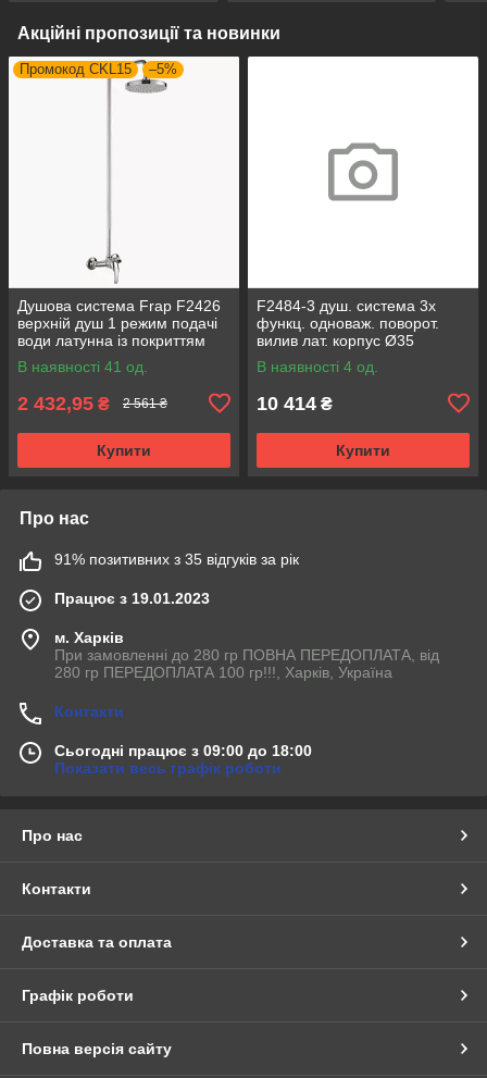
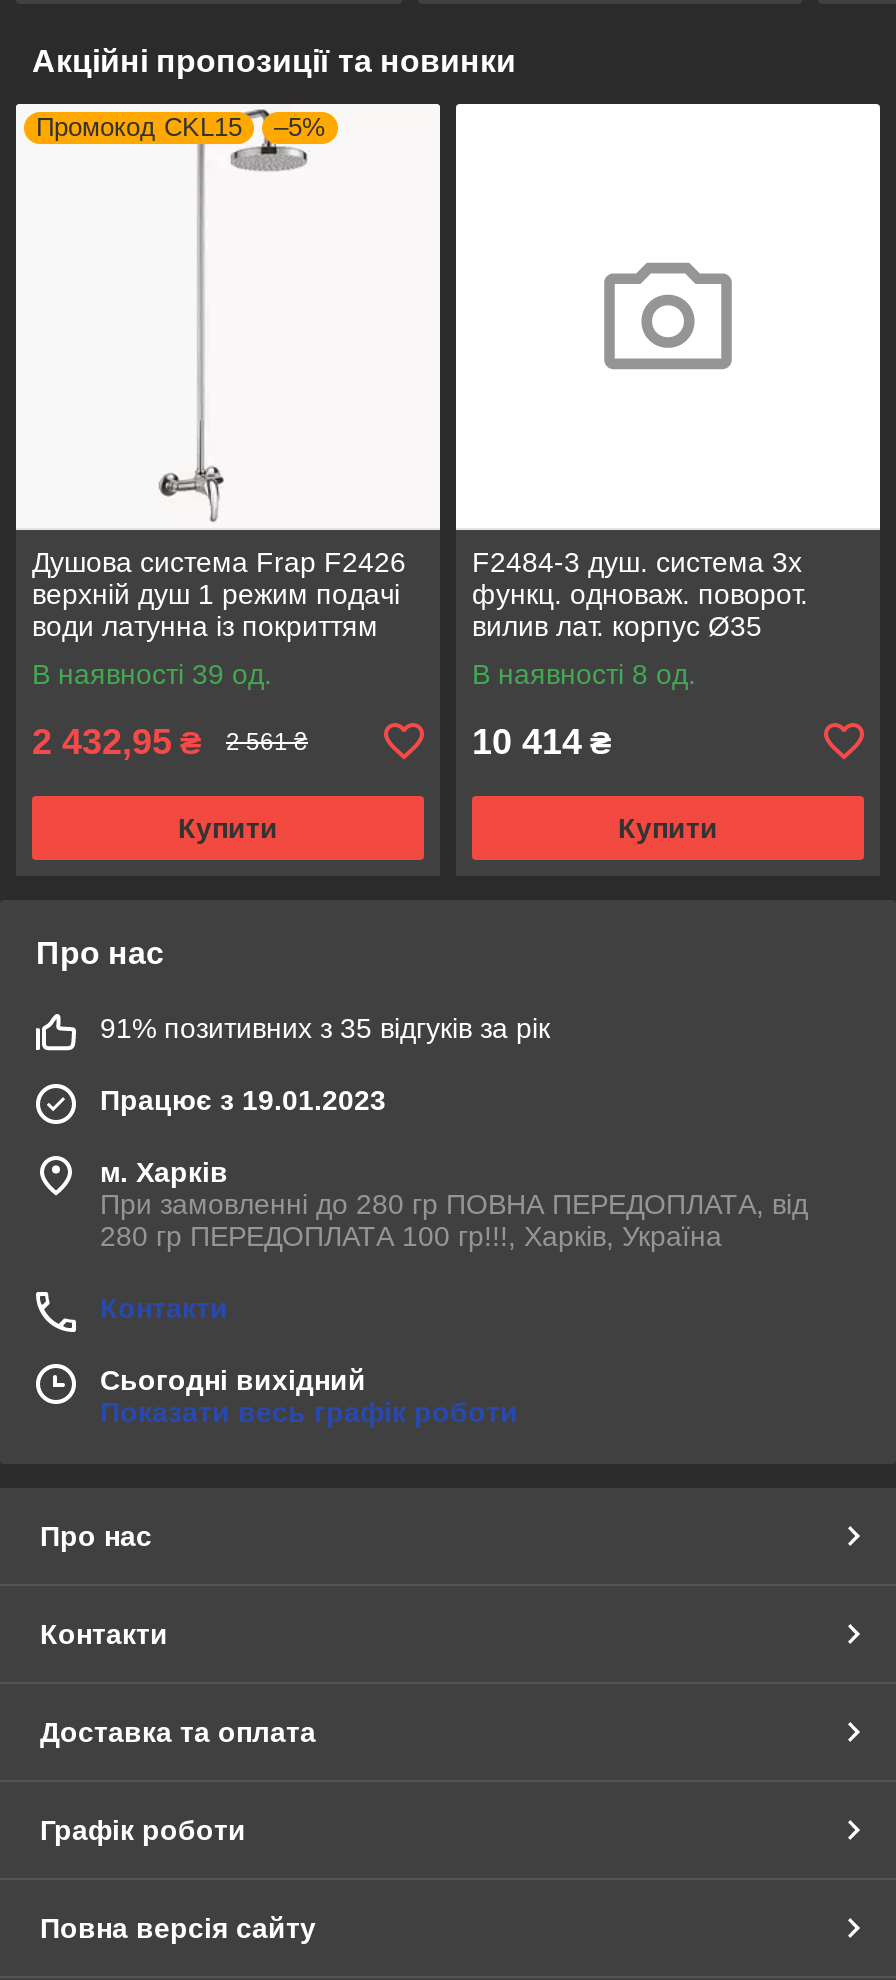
[17,358,148,375] В наявності 41 од. -> [32,658,272,690] В наявності 39 од.
[257,358,378,375] В наявності 4 од. -> [472,658,696,690] В наявності 8 од.
[54,742,312,759] Сьогодні працює з 09:00 до 18:00 -> [100,1364,366,1396] Сьогодні вихідний

